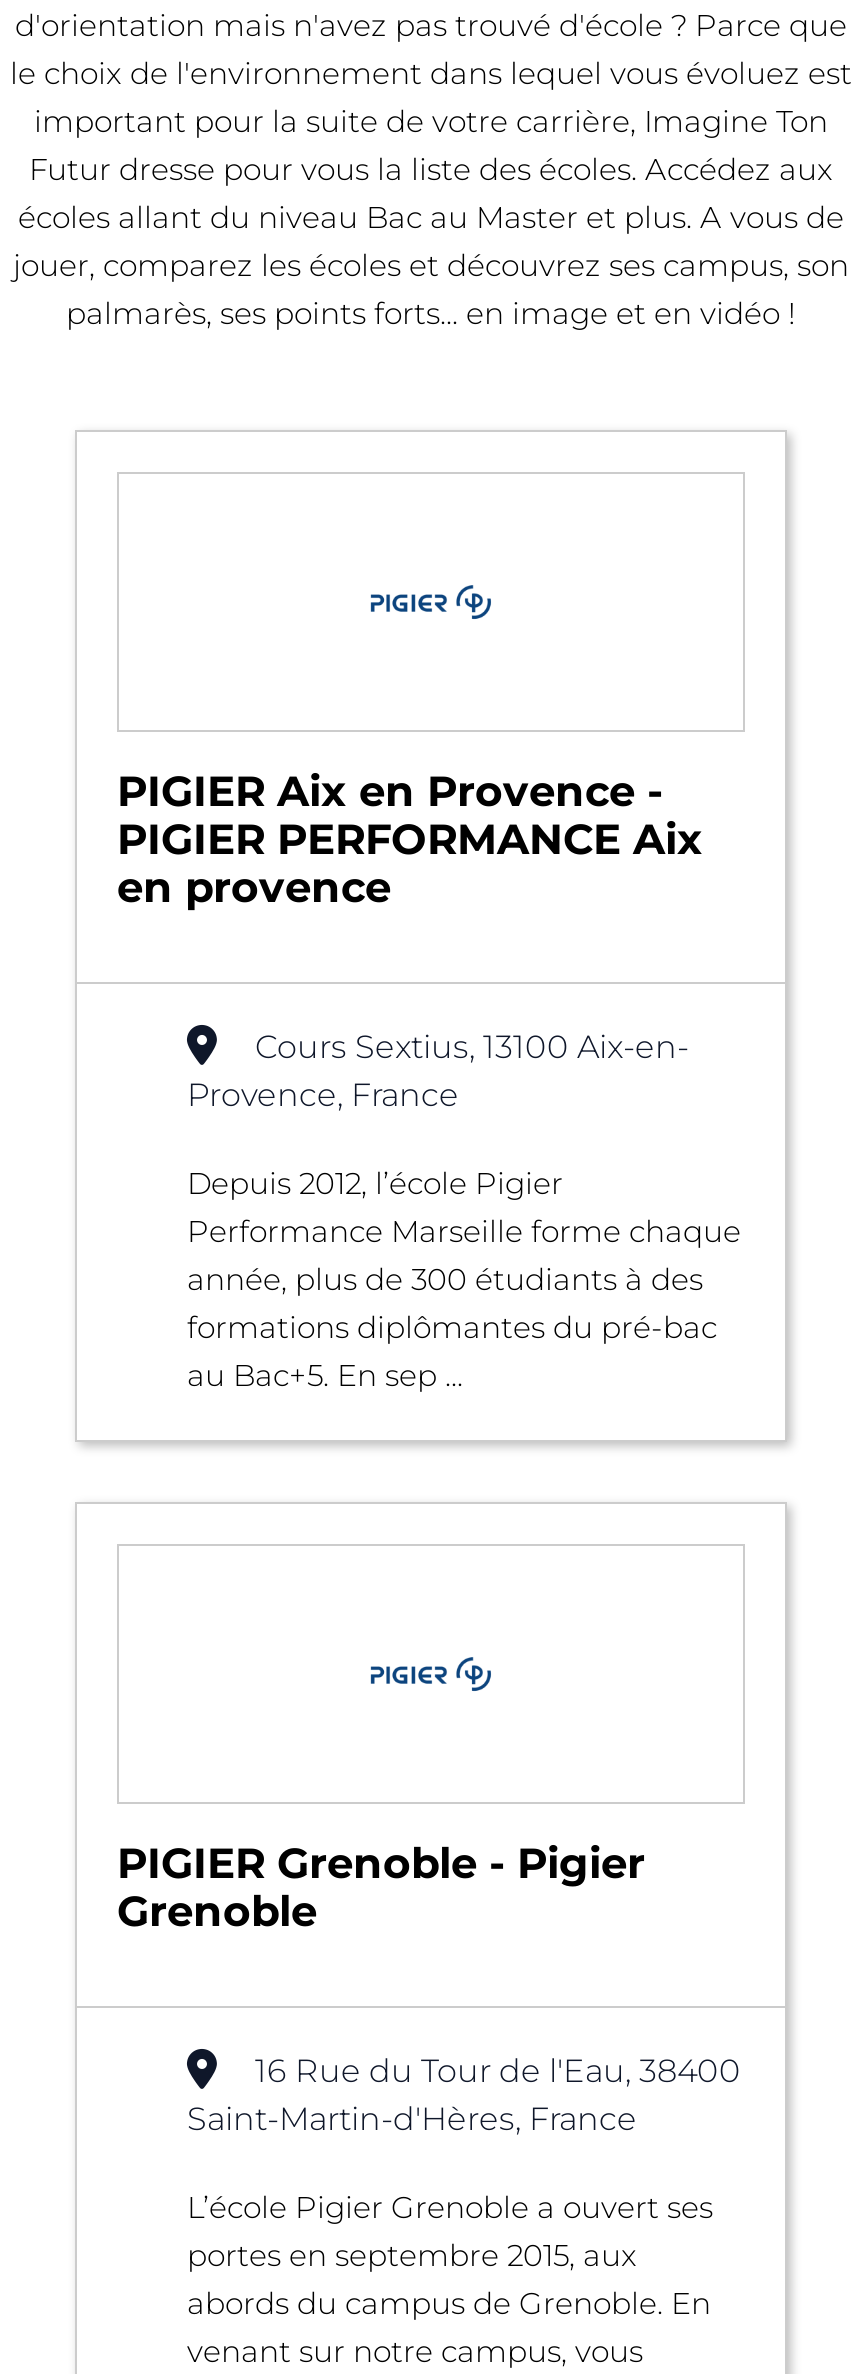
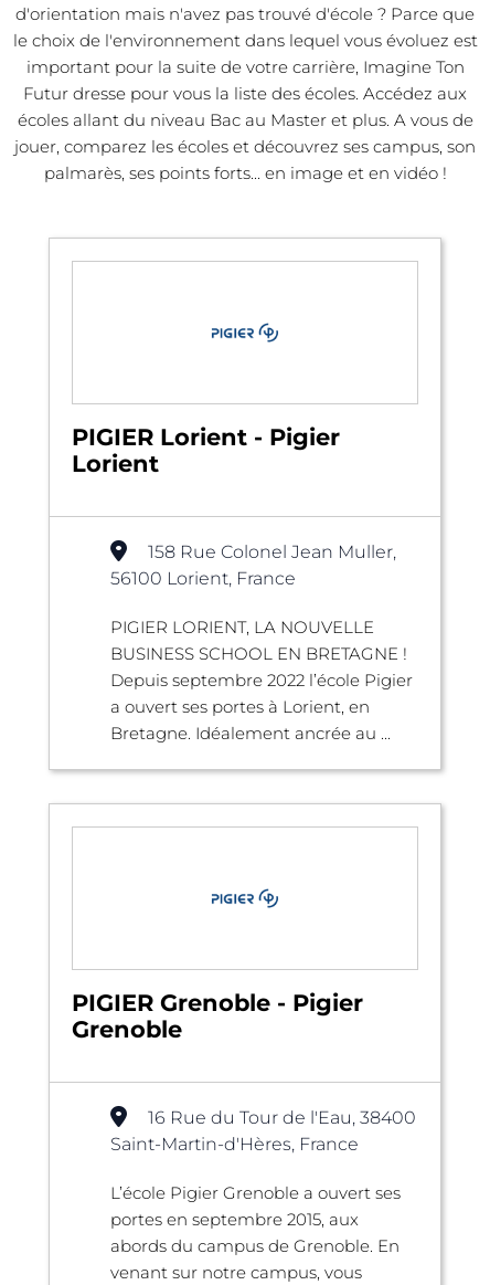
[117,765,703,911] PIGIER Aix en Provence - | PIGIER PERFORMANCE Aix | en provence -> [72,423,340,477] PIGIER Lorient - Pigier | Lorient
[187,1027,689,1113] Cours Sextius, 13100 Aix-en- | Provence, France -> [110,541,396,589] 158 Rue Colonel Jean Muller, | 56100 Lorient, France
[187,1163,741,1393] Depuis 2012, l’école Pigier | Performance Marseille forme chaque | année, plus de 300 étudiants à des | formations diplômantes du pré-bac | au Bac+5. En sep ... -> [110,616,413,743] PIGIER LORIENT, LA NOUVELLE | BUSINESS SCHOOL EN BRETAGNE ! | Depuis septembre 2022 l’école Pigier | a ouvert ses portes à Lorient, en | Bretagne. Idéalement ancrée au ...

